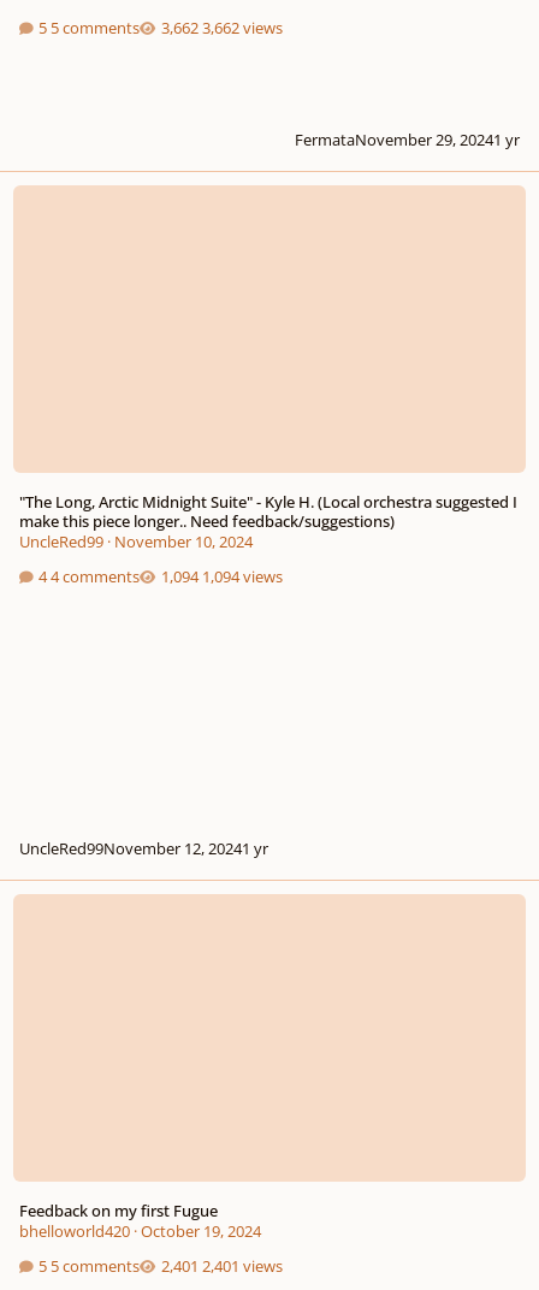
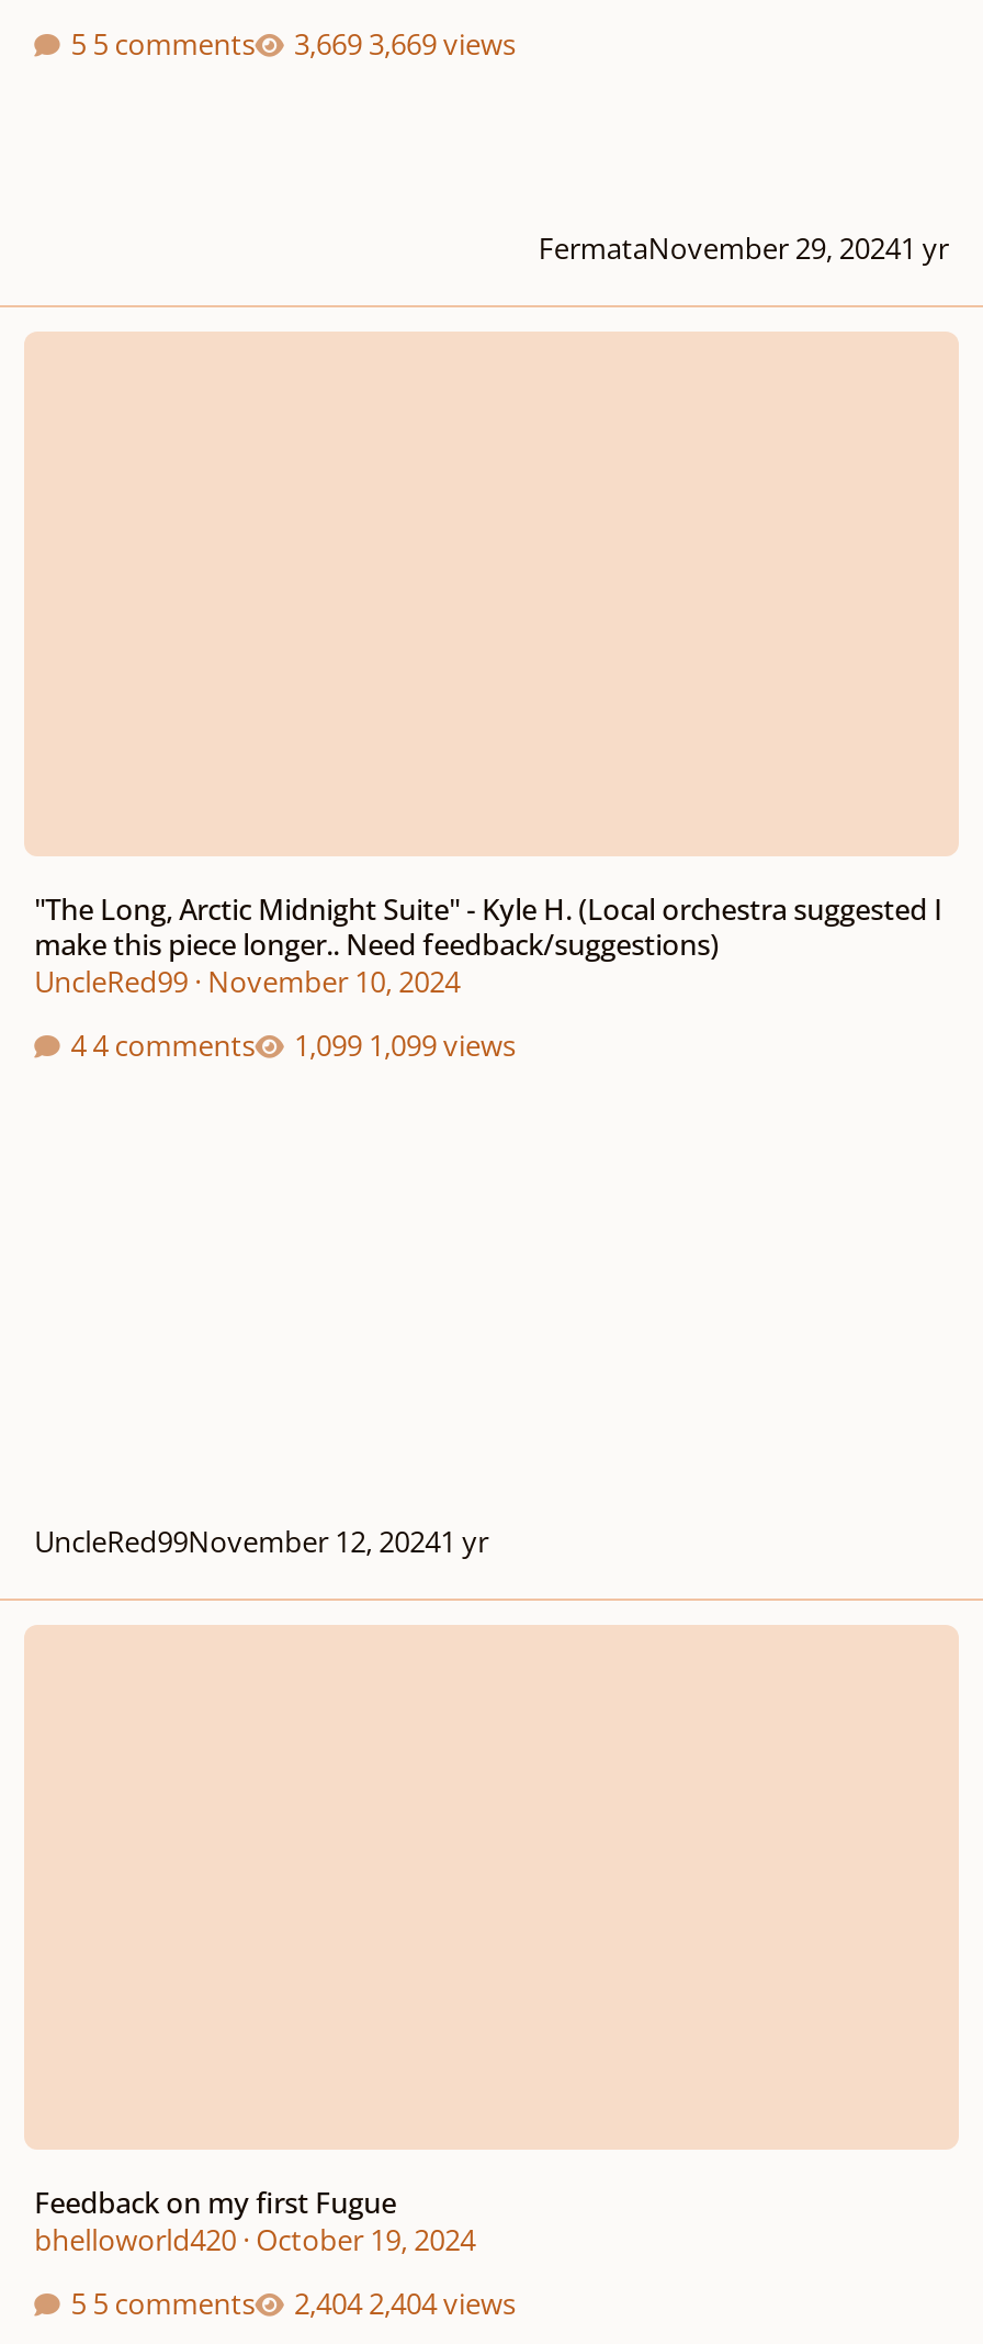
[202,16,283,38] 3,662 views -> [368,23,515,63] 3,669 views
[202,566,283,587] 1,094 views -> [368,1025,515,1065] 1,099 views
[202,1255,283,1277] 2,401 views -> [368,2284,515,2323] 2,404 views

